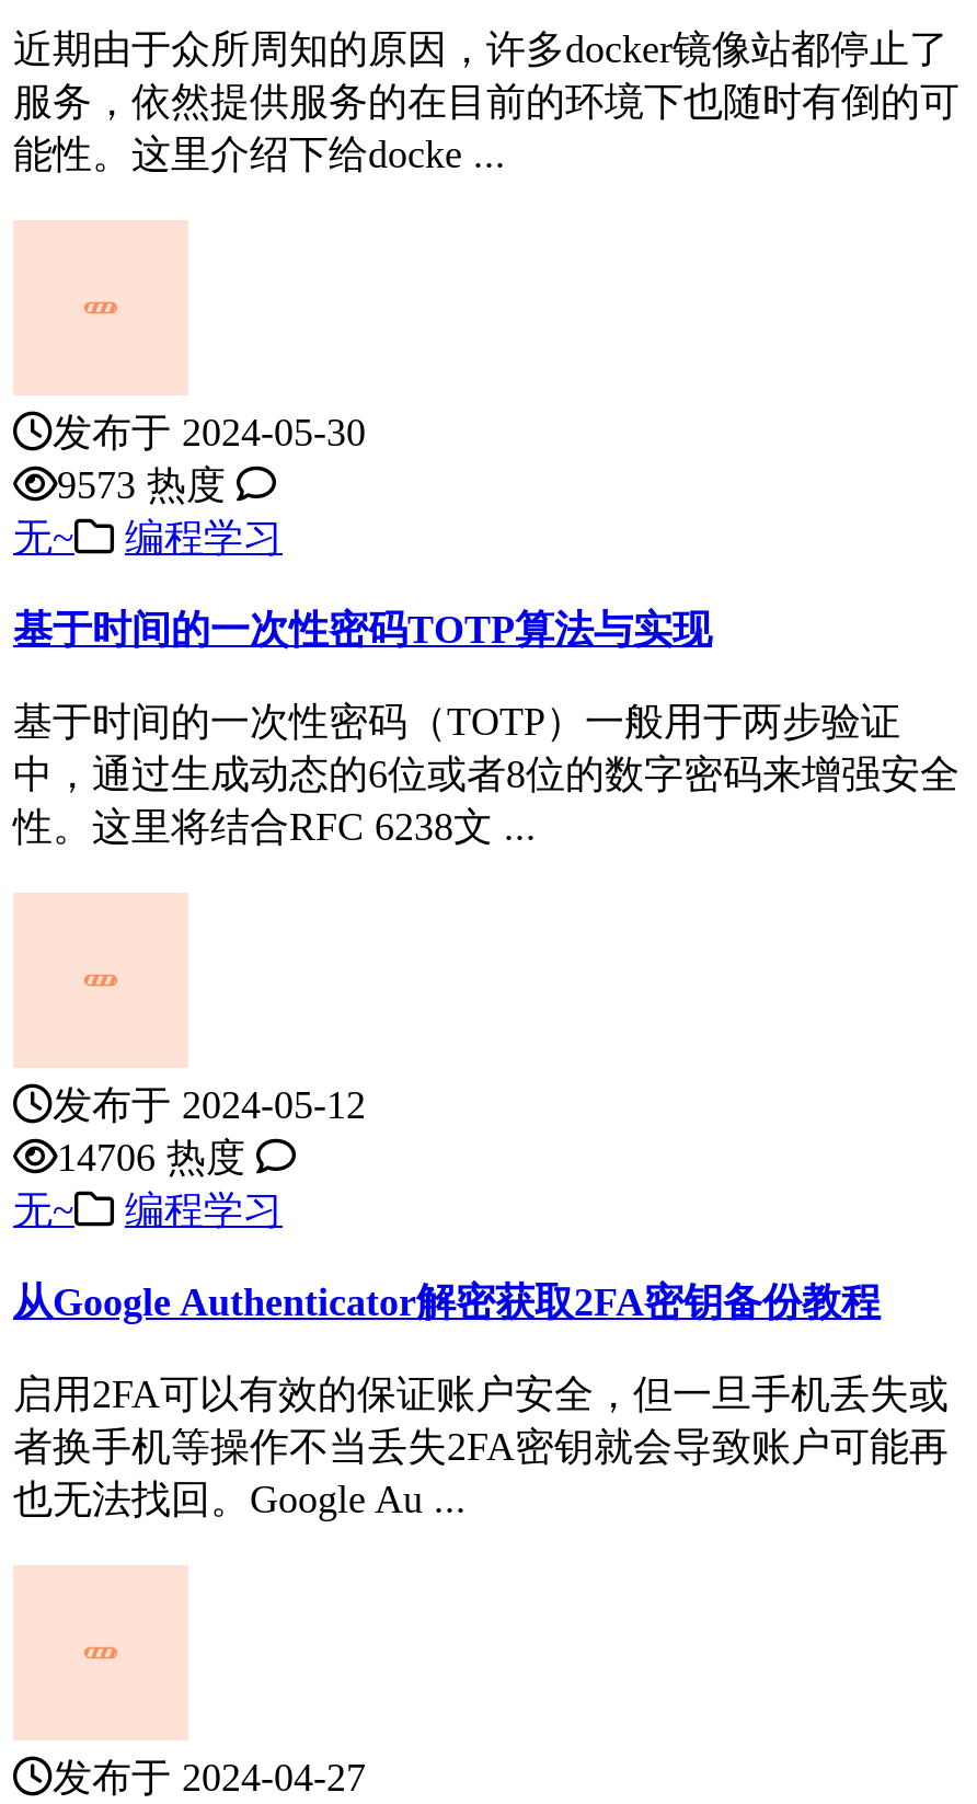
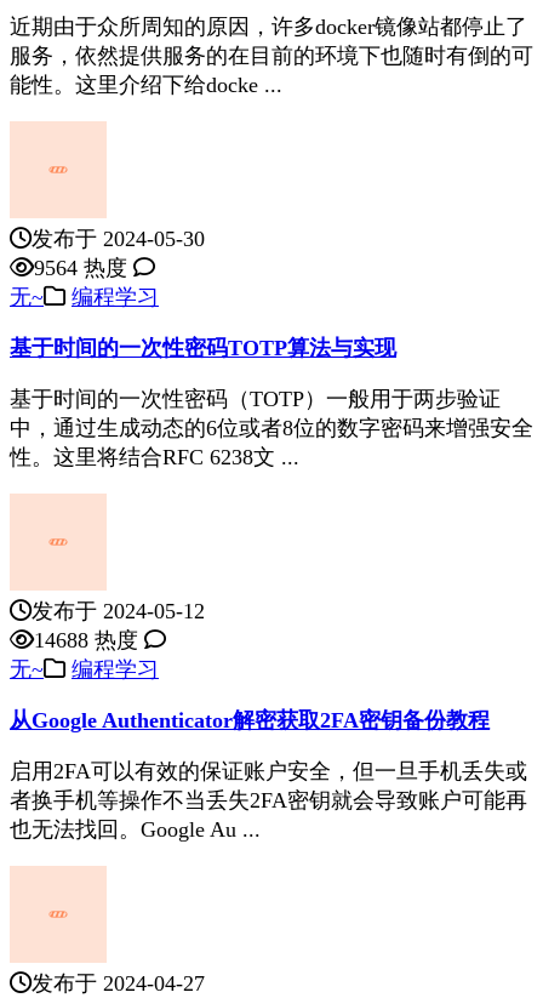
[57,463,226,507] 9573 热度 -> [34,256,127,280] 9564 热度
[57,1135,245,1179] 14706 热度 -> [34,628,138,652] 14688 热度

